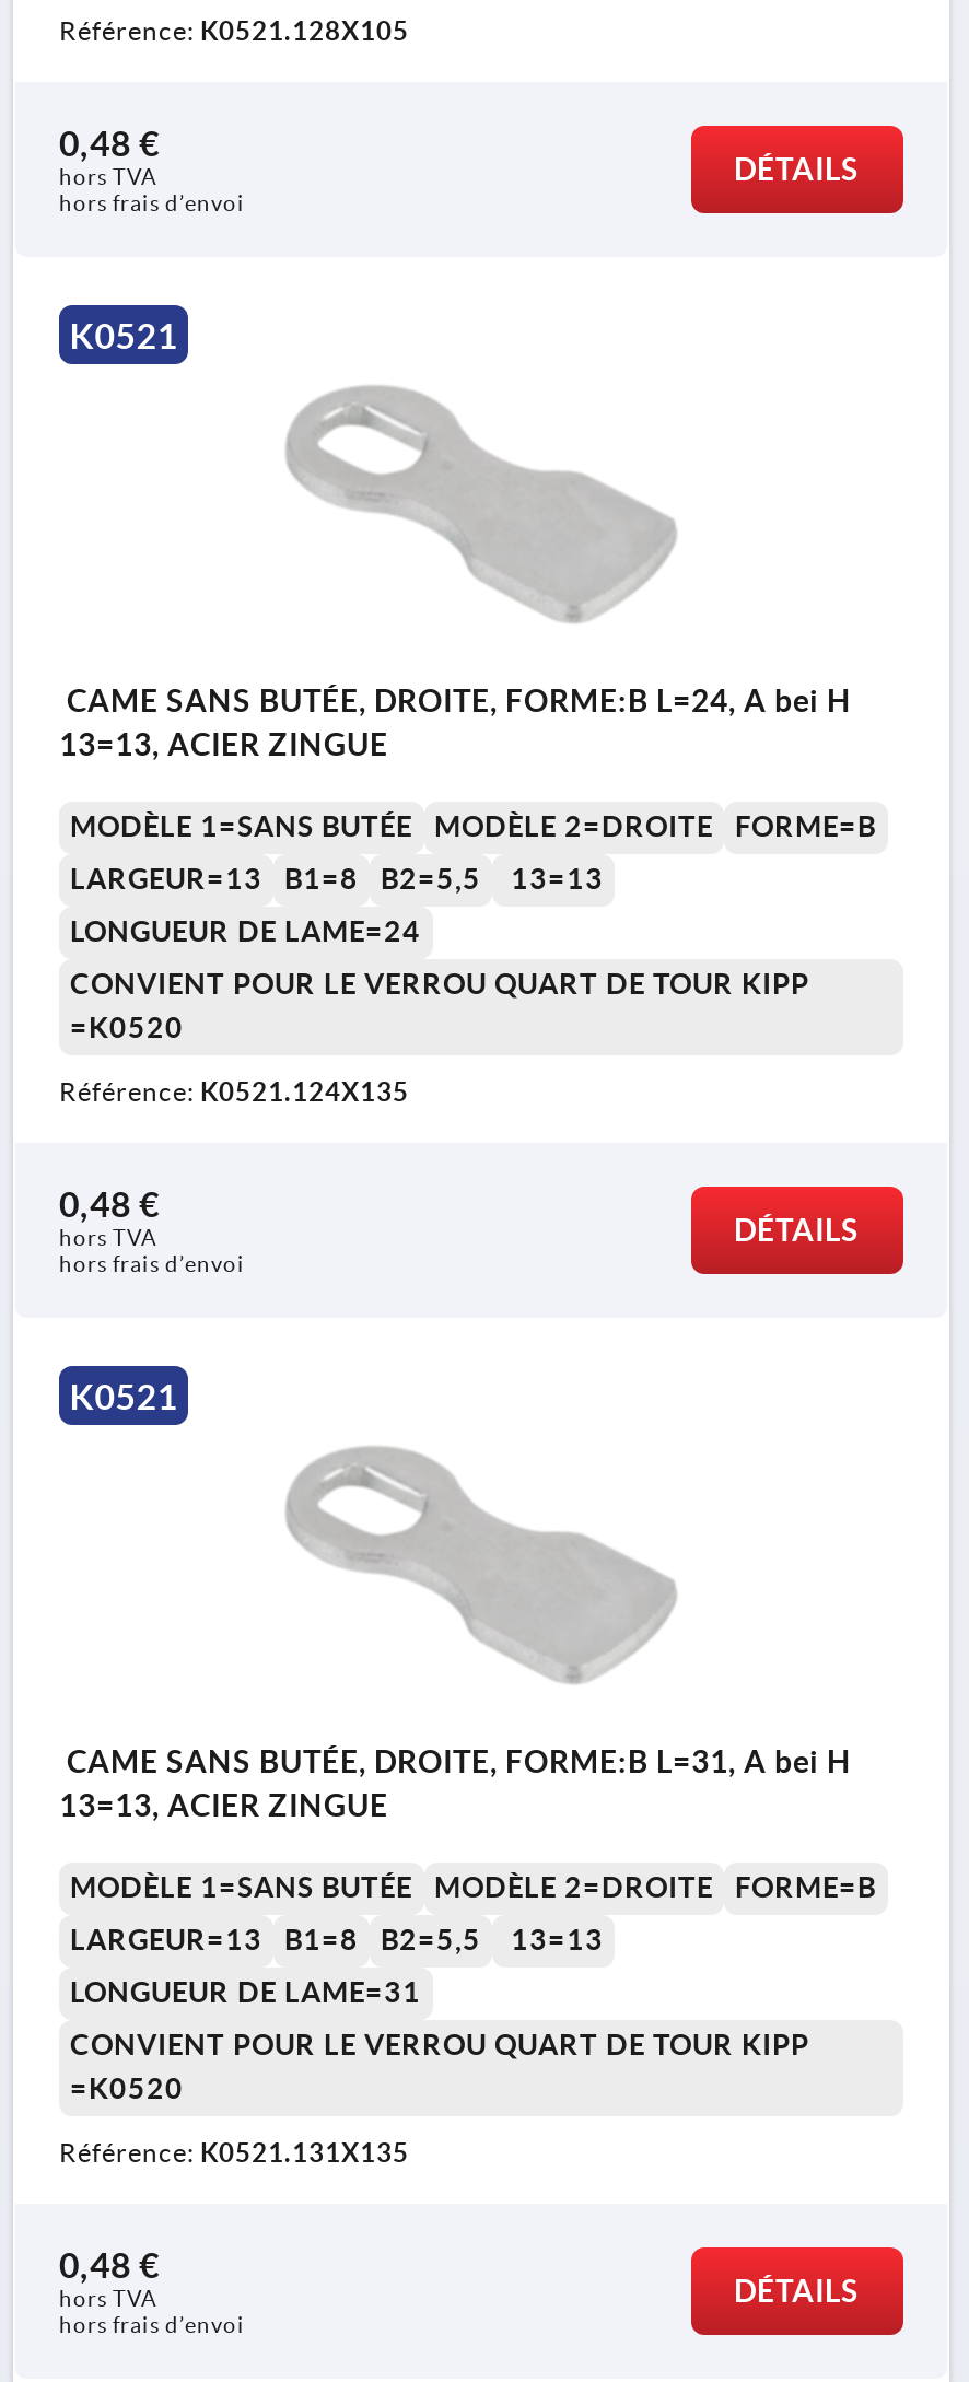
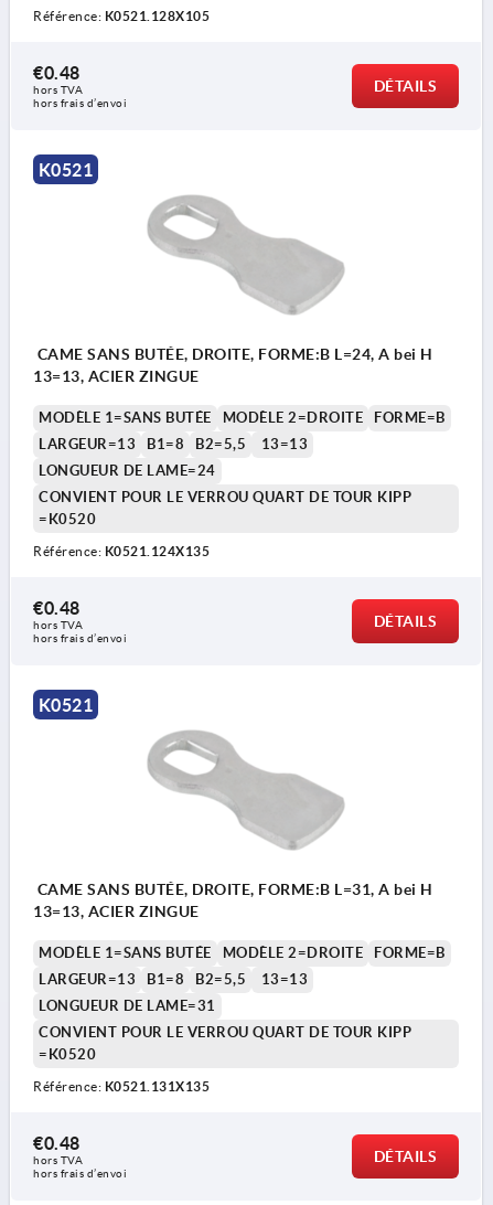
[59,124,160,163] 0,48 € -> [33,63,80,83] €0.48
[59,1185,160,1224] 0,48 € -> [33,598,80,618] €0.48
[59,2246,160,2285] 0,48 € -> [33,1134,80,1153] €0.48

